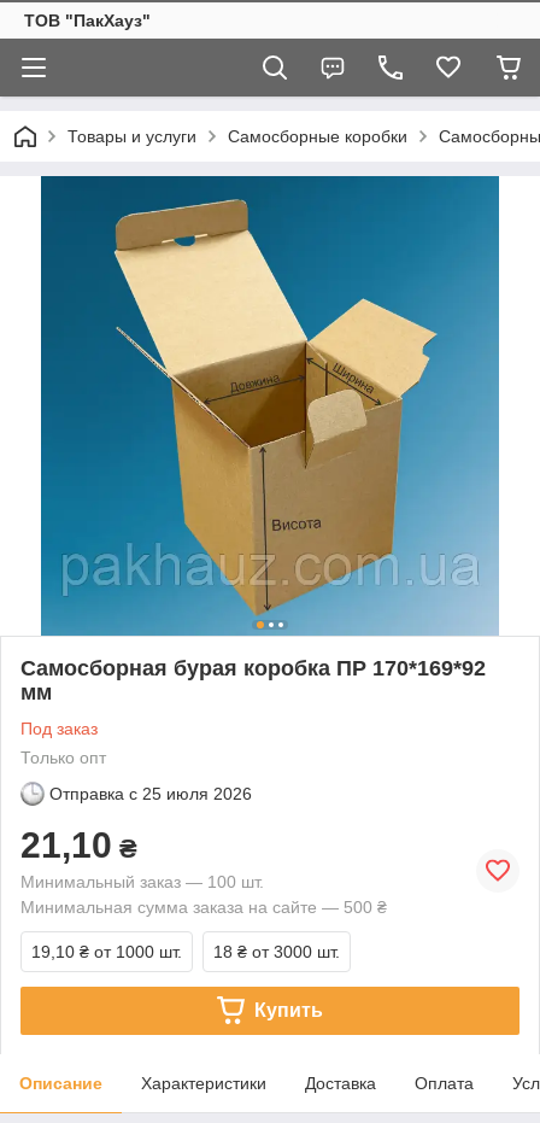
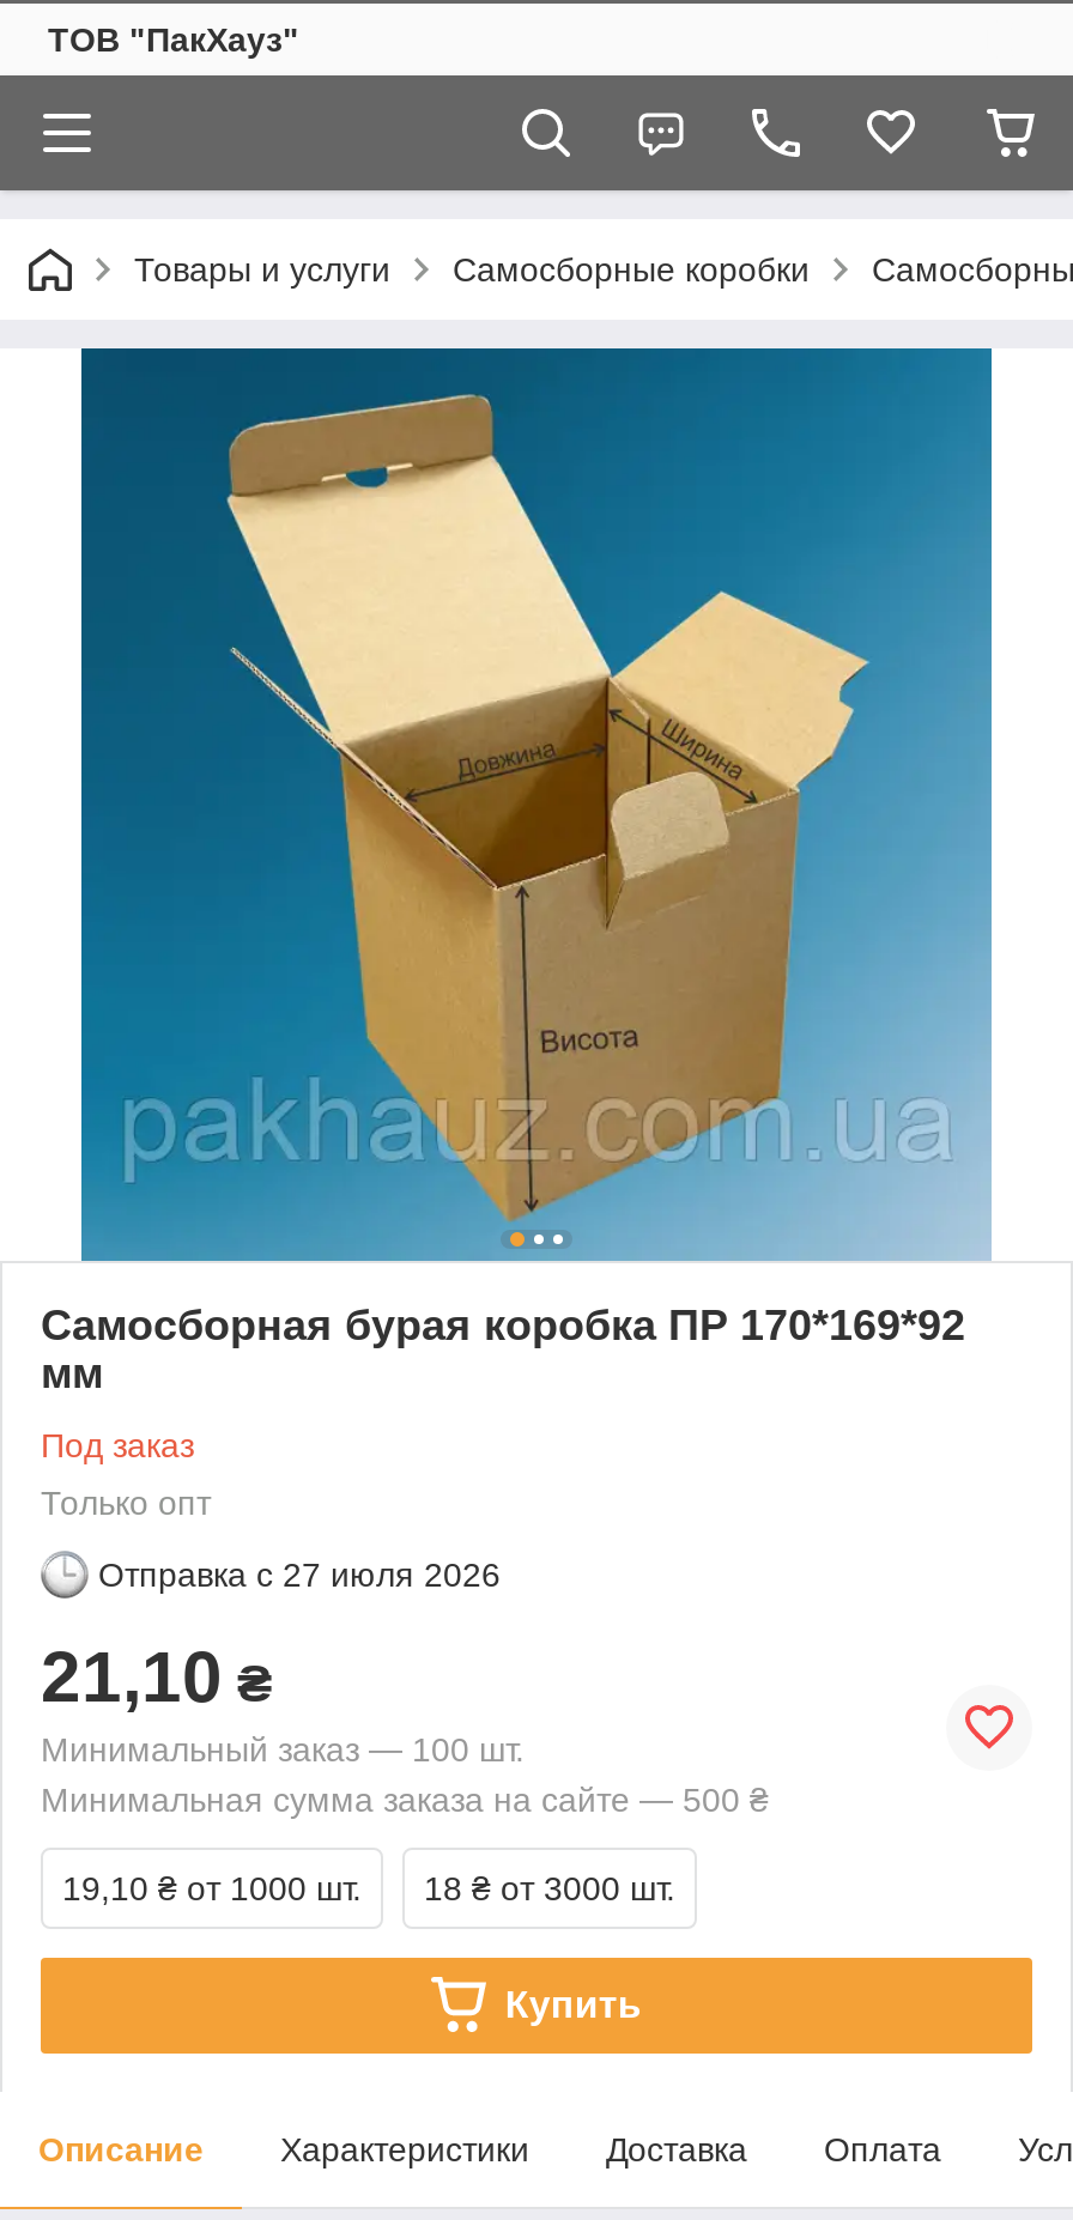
[49,784,252,803] Отправка с 25 июля 2026 -> [98,1555,501,1593] Отправка с 27 июля 2026

